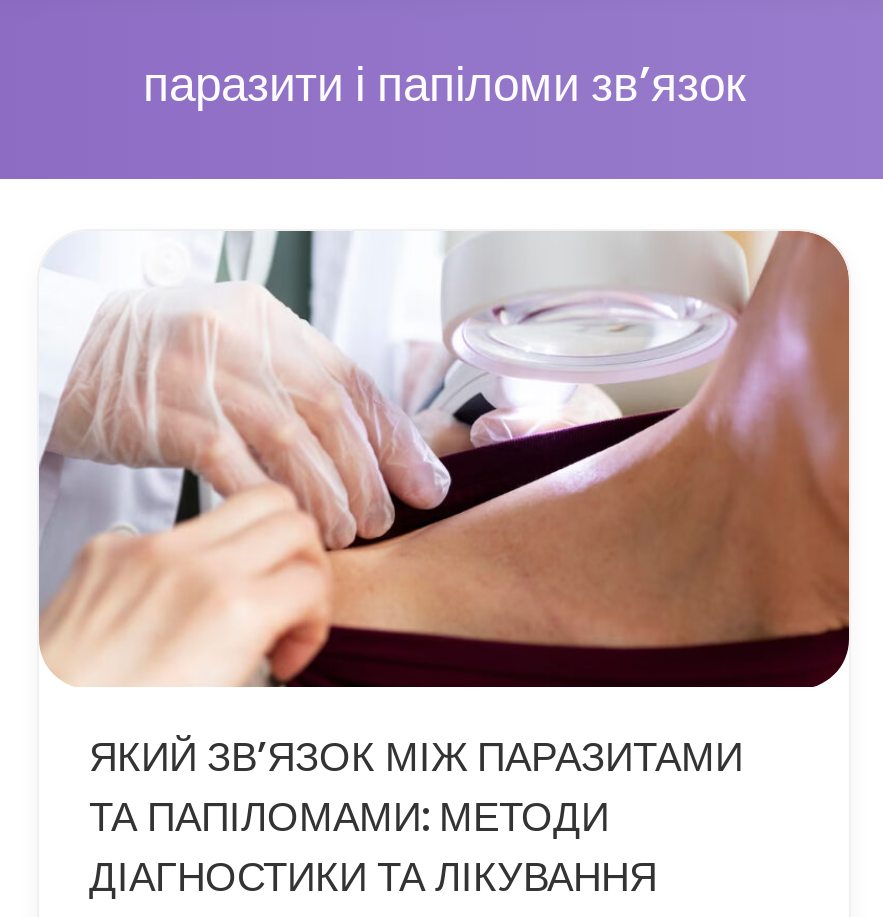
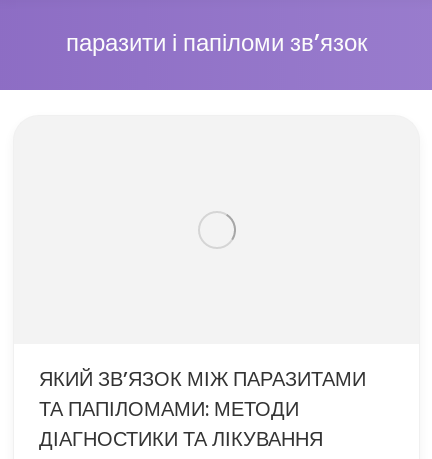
[37,229,851,689] [image] -> none

